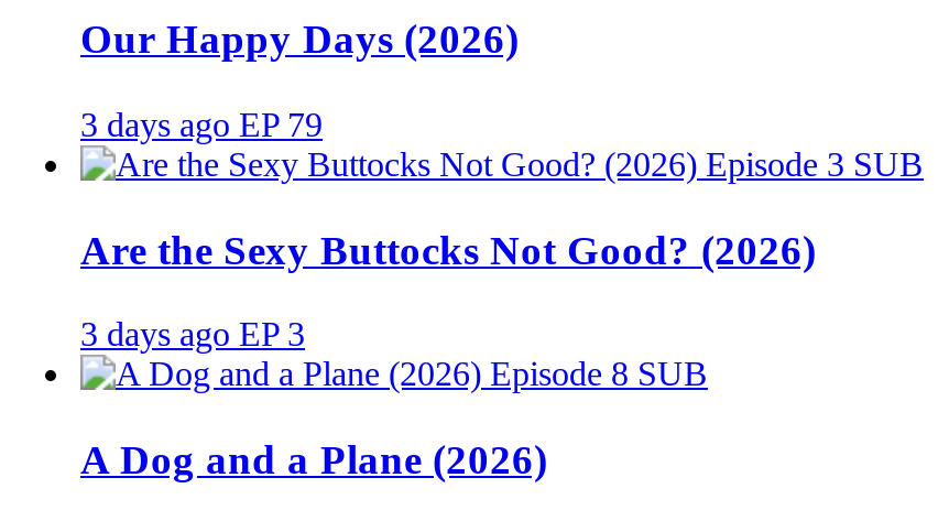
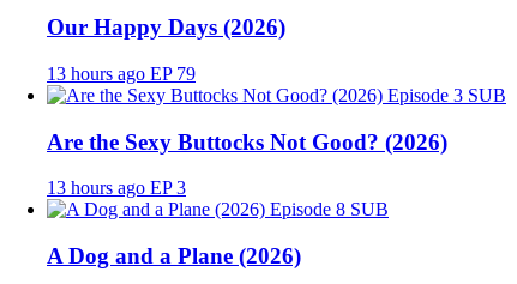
[80,106,323,143] 3 days ago EP 79 -> [47,63,196,84] 13 hours ago EP 79
[80,316,305,353] 3 days ago EP 3 -> [47,178,186,198] 13 hours ago EP 3

